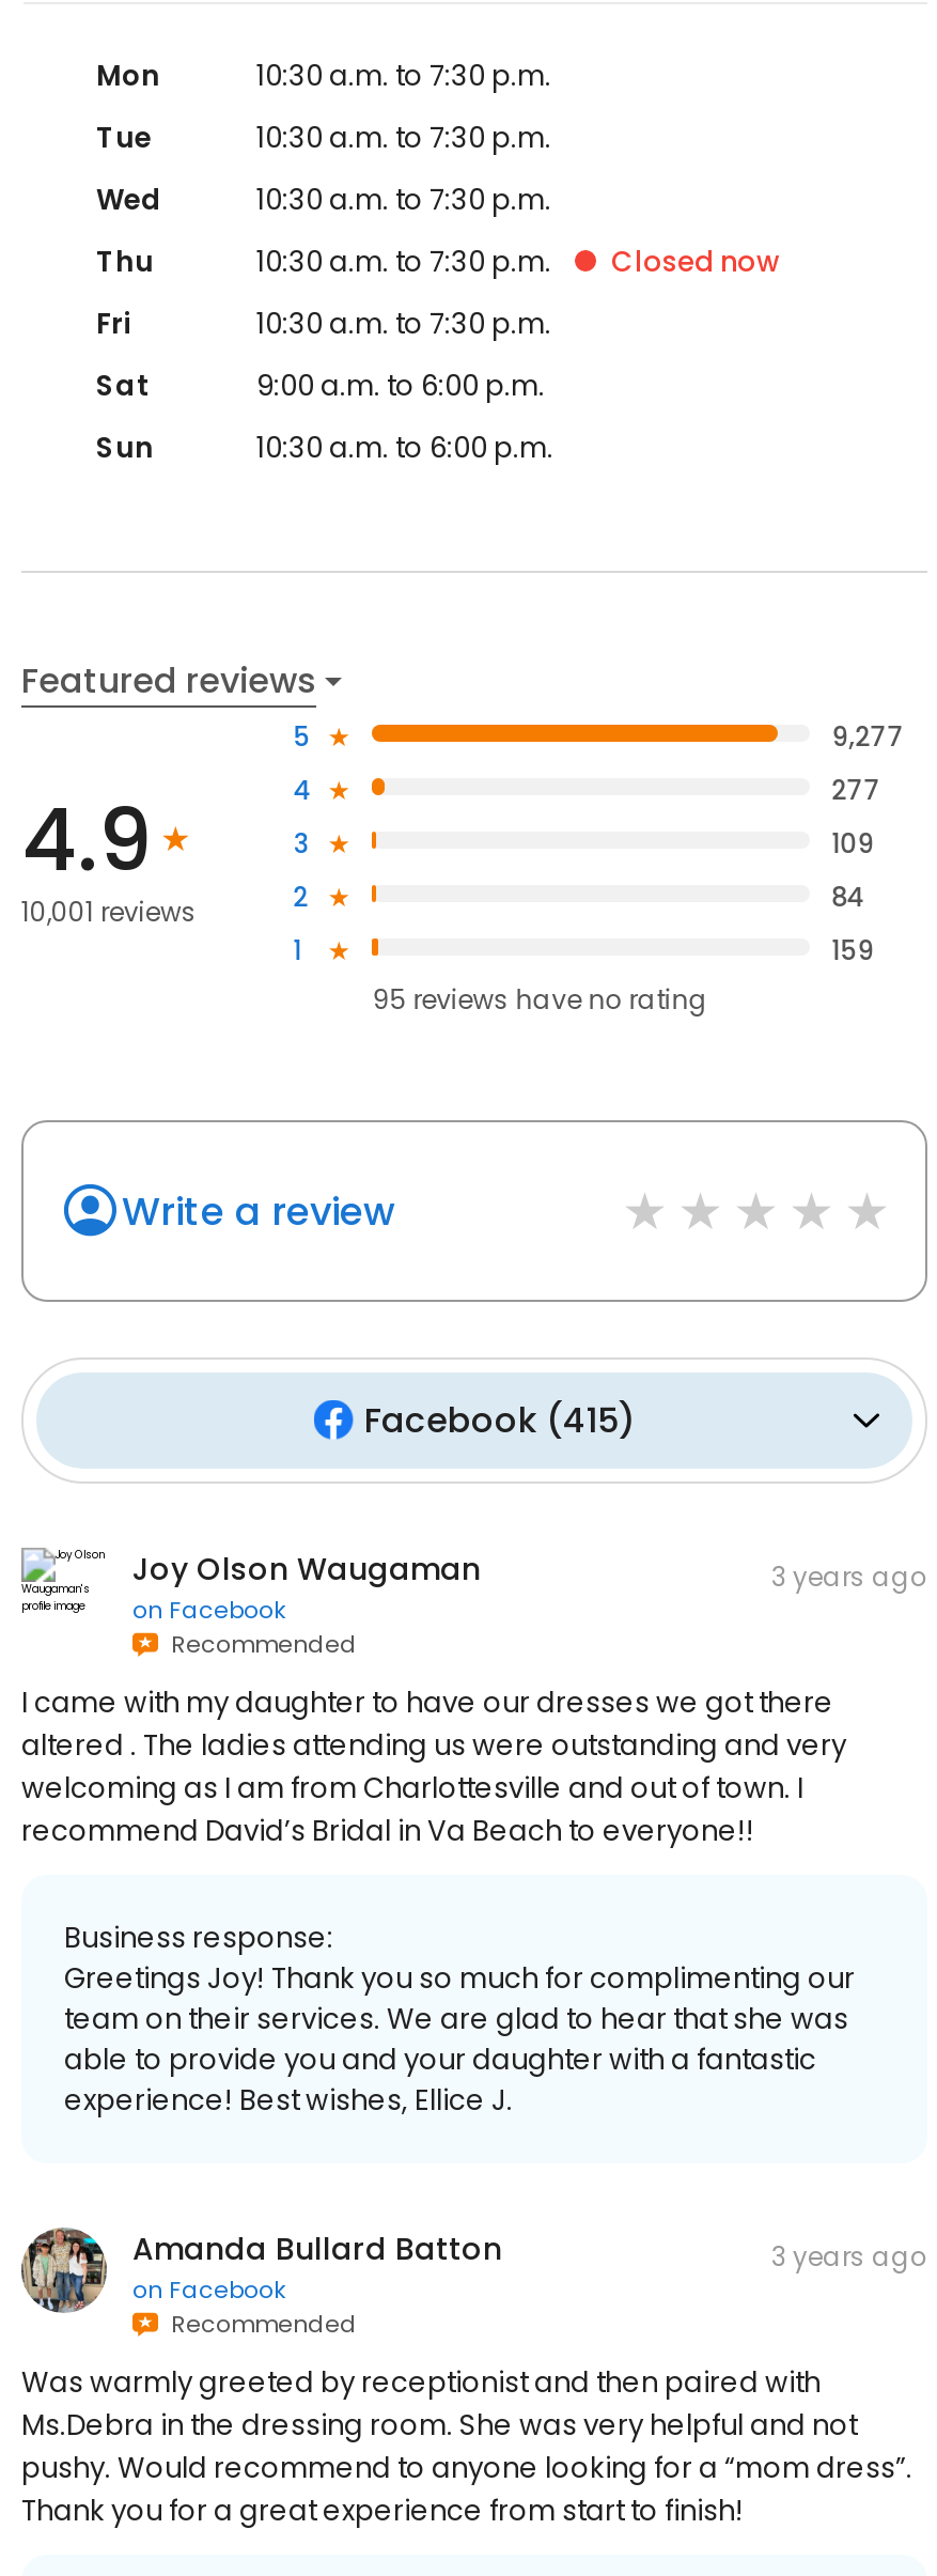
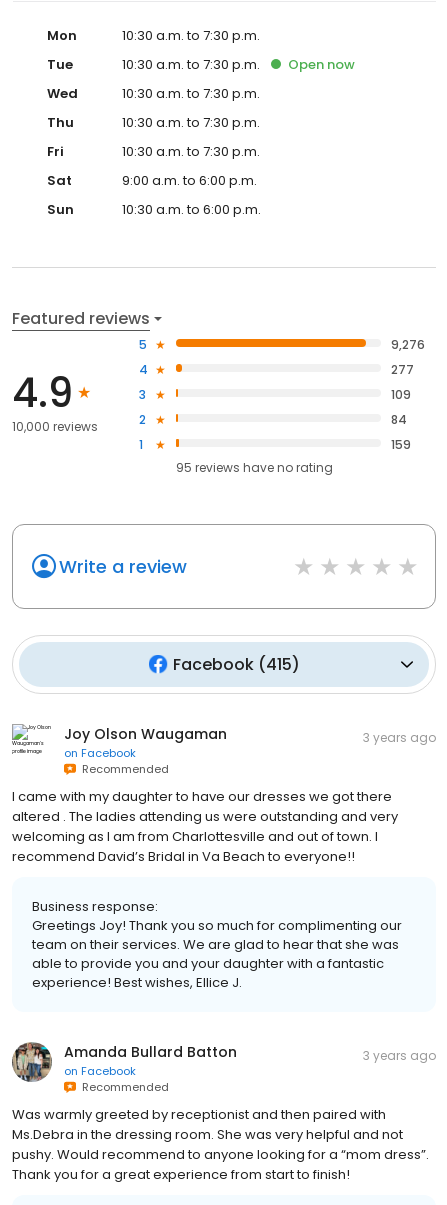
none -> [288,55,355,74] Open now
[611,241,780,282] Closed now -> none
[832,717,904,754] 9,277 -> [391,335,425,352] 9,276
[21,894,197,931] 10,001 reviews -> [12,418,98,435] 10,000 reviews

